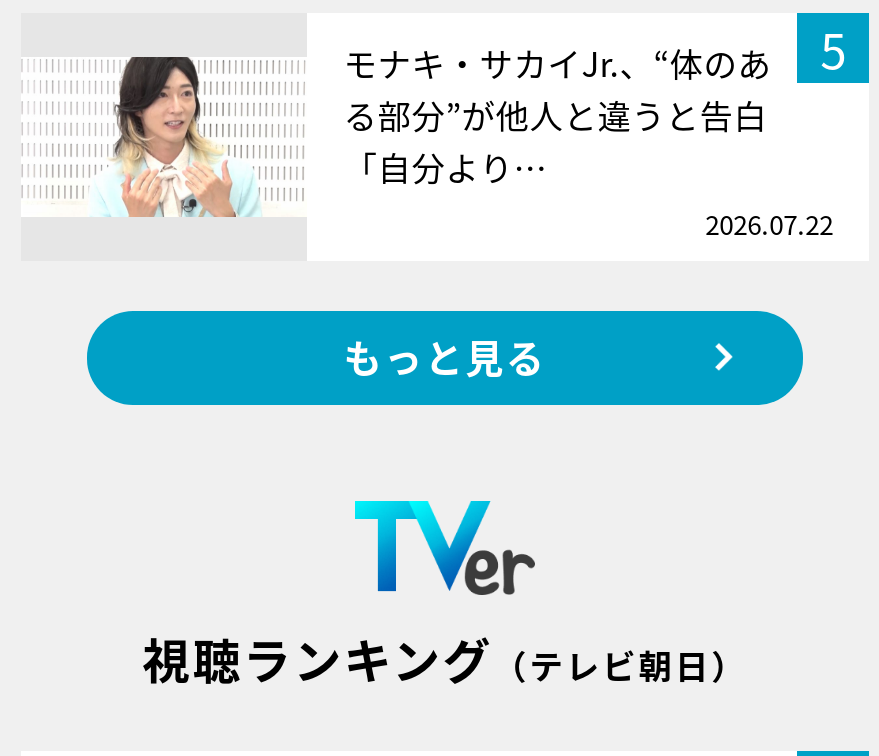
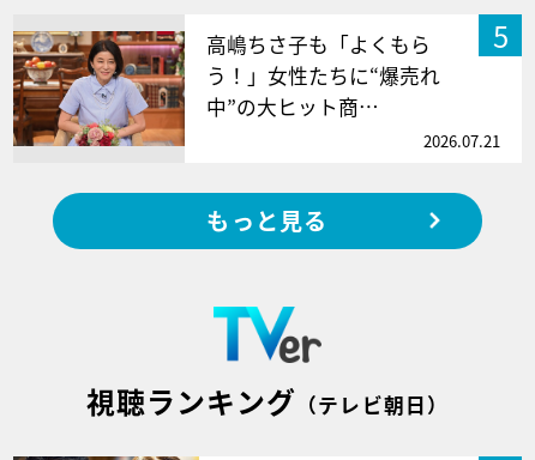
[21,40,833,242] [image] | モナキ・サカイJr.、“体のあ | る部分”が他人と違うと告白 | 「自分より… | 2026.07.22 -> [12,30,500,152] [image] | 高嶋ちさ子も「よくもら | う！」女性たちに“爆売れ | 中”の大ヒット商… | 2026.07.21

